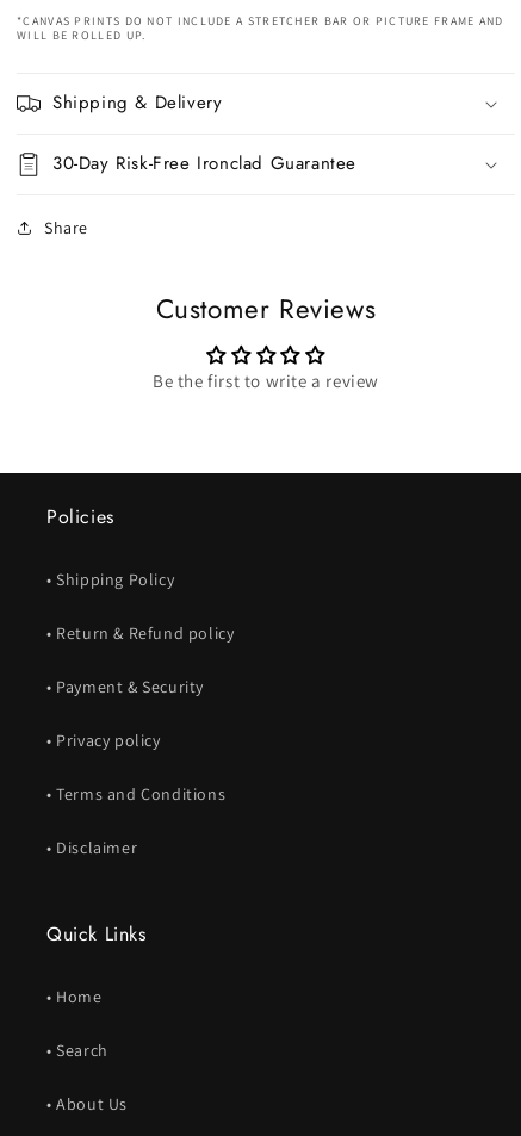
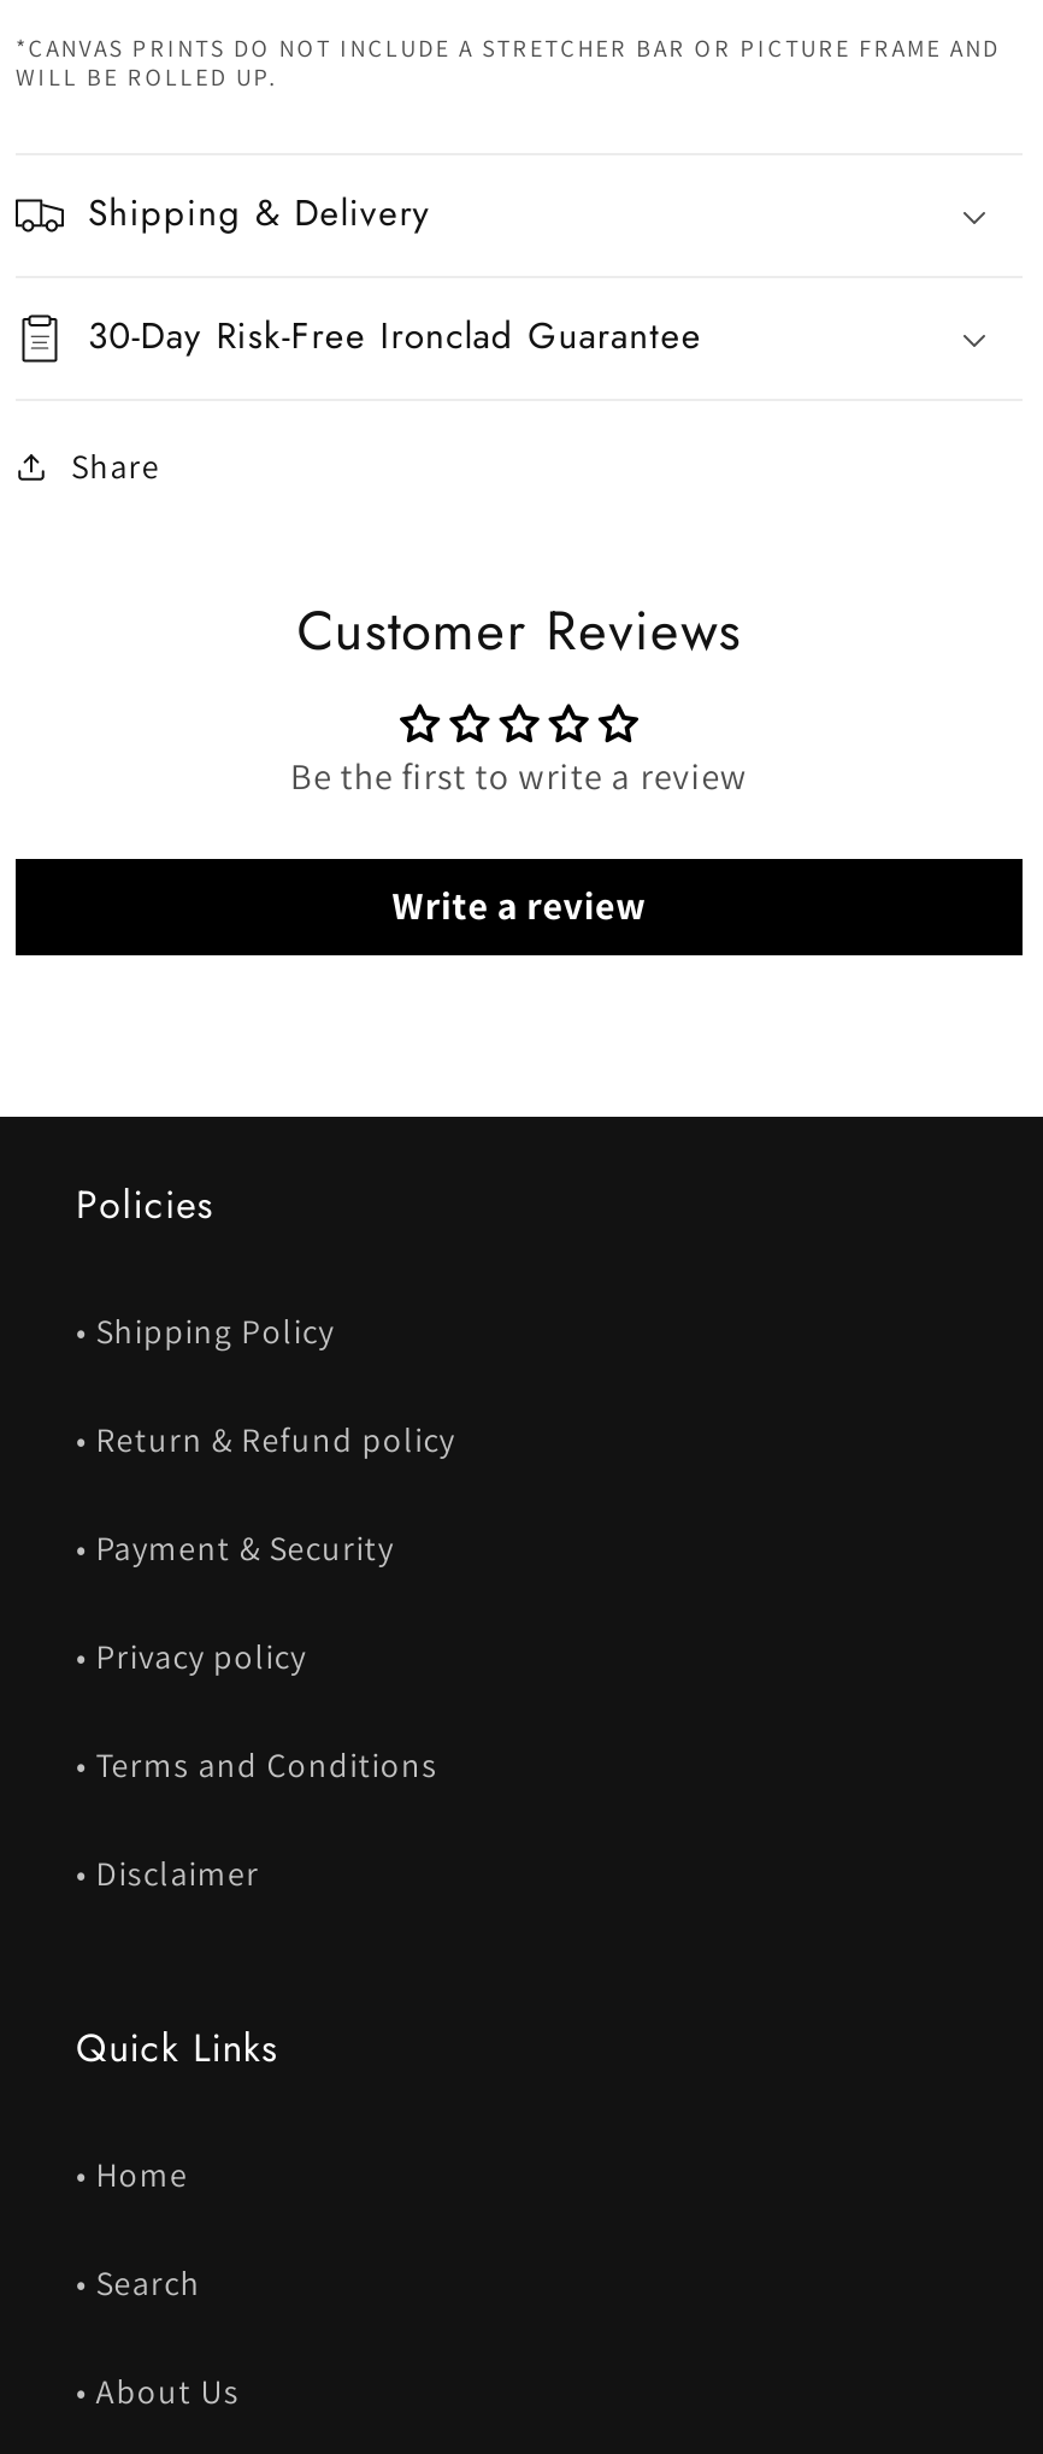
none -> [392,879,646,930] Write a review

